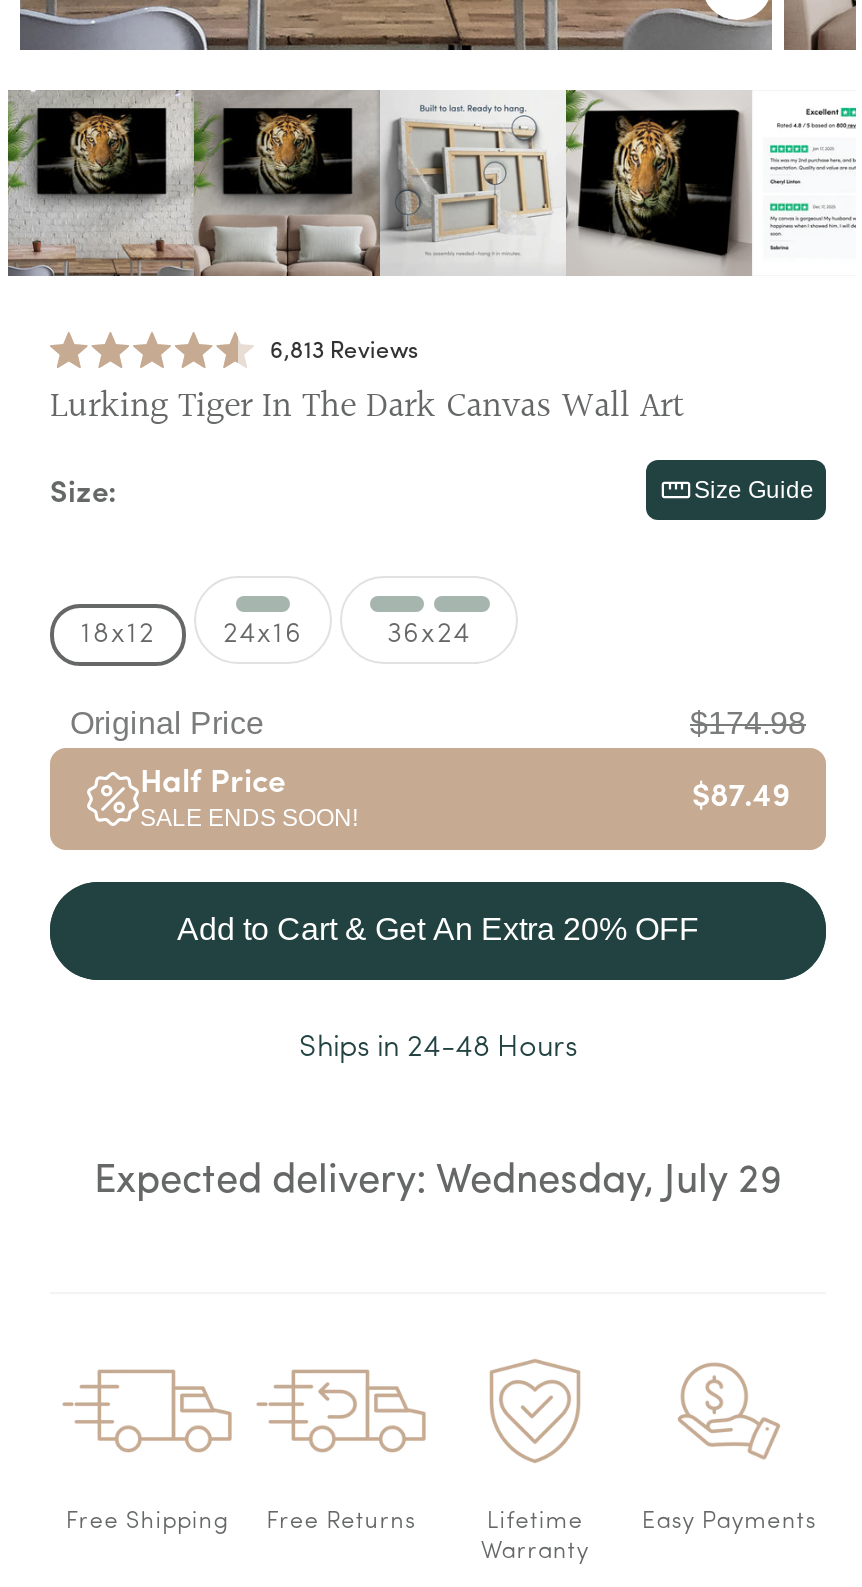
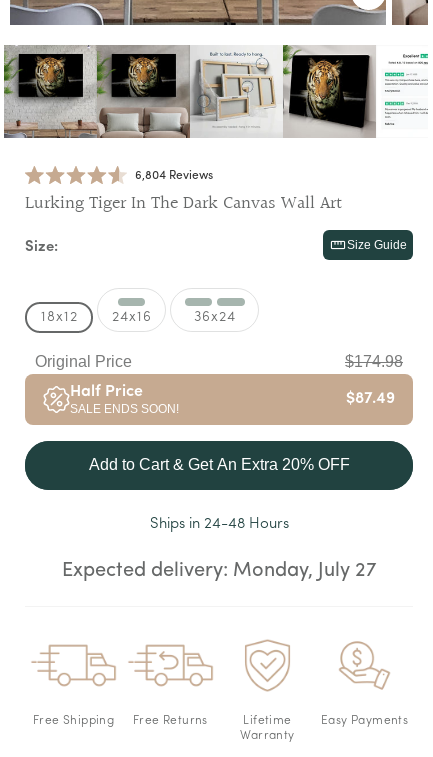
[270,340,418,364] 6,813 Reviews -> [135,170,213,182] 6,804 Reviews
[94,1161,782,1201] Expected delivery: Wednesday, July 29 -> [61,561,376,581] Expected delivery: Monday, July 27

